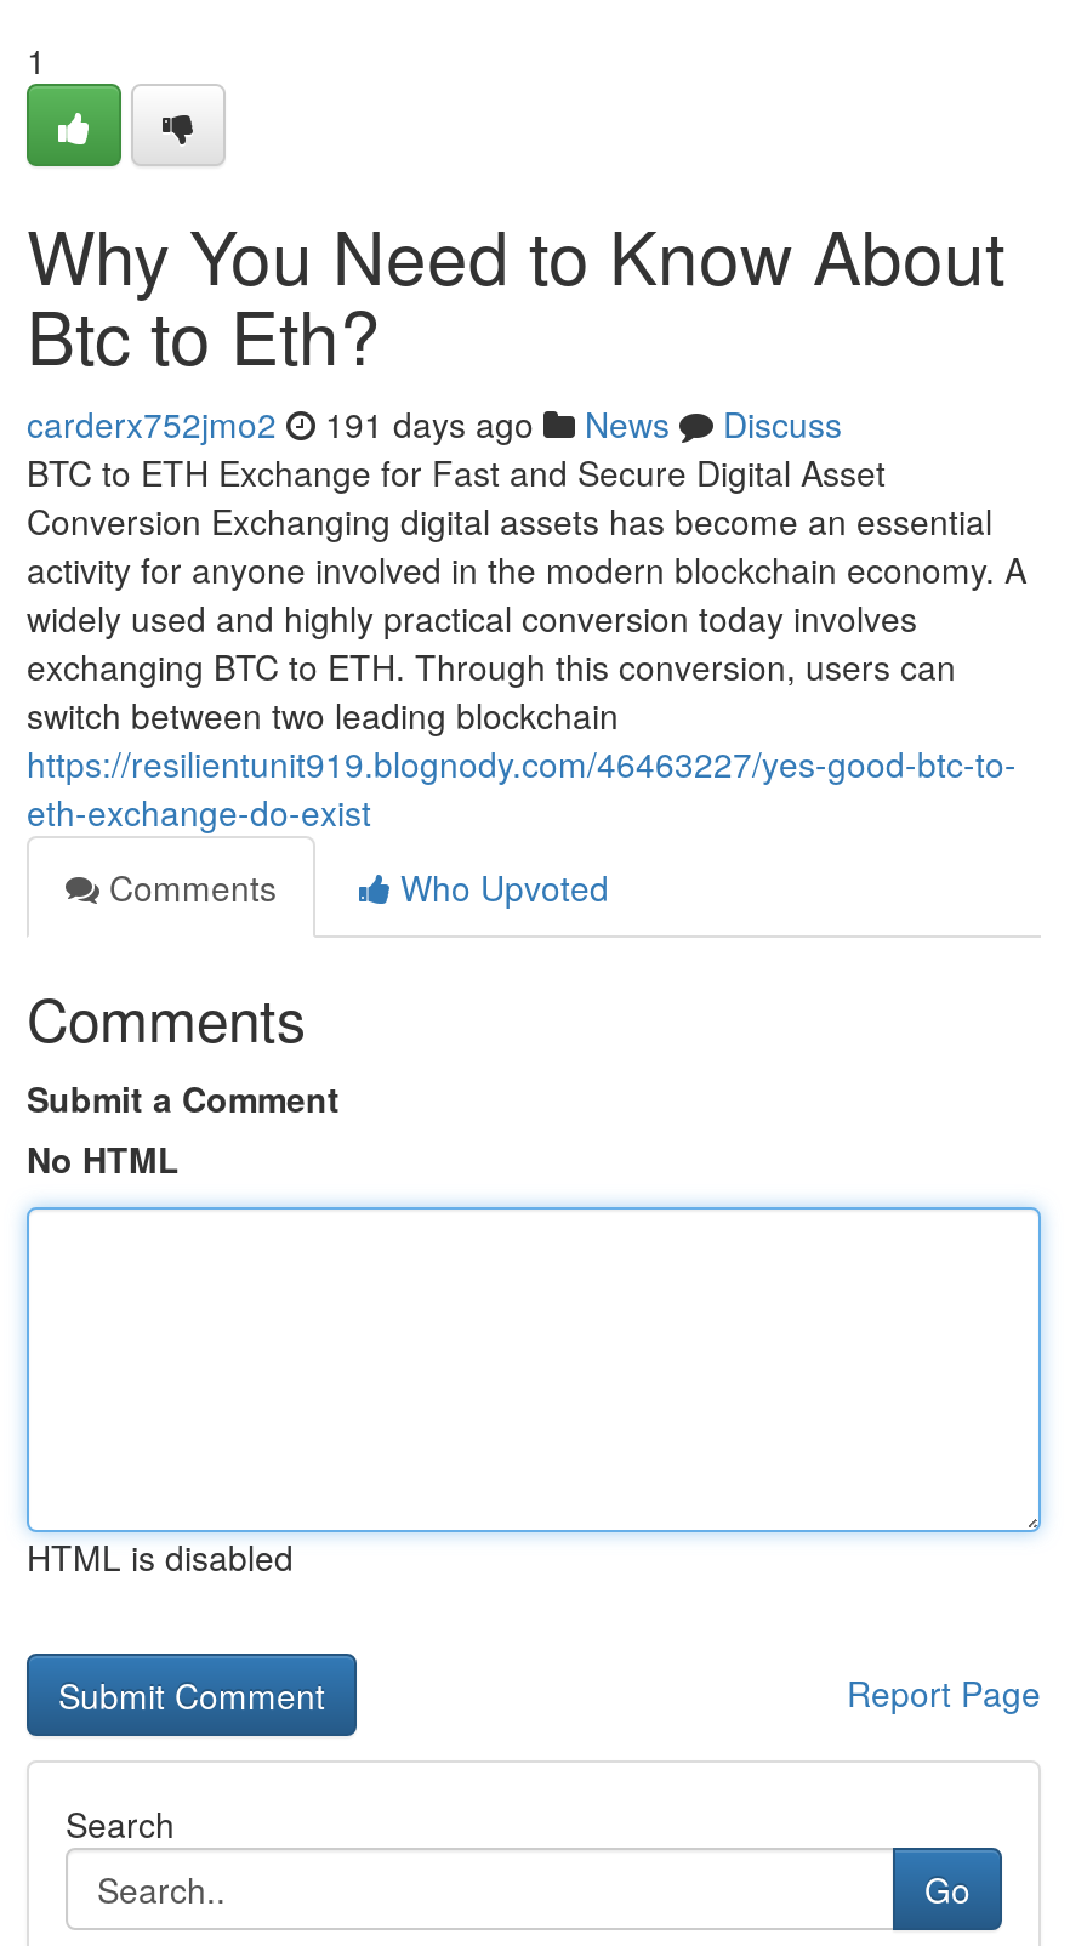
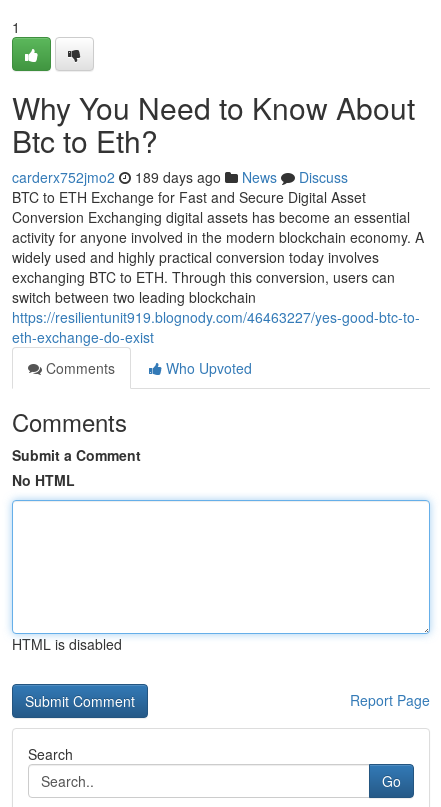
[27,399,842,448] carderx752jmo2 191 days ago News Discuss -> [12,167,348,187] carderx752jmo2 189 days ago News Discuss

